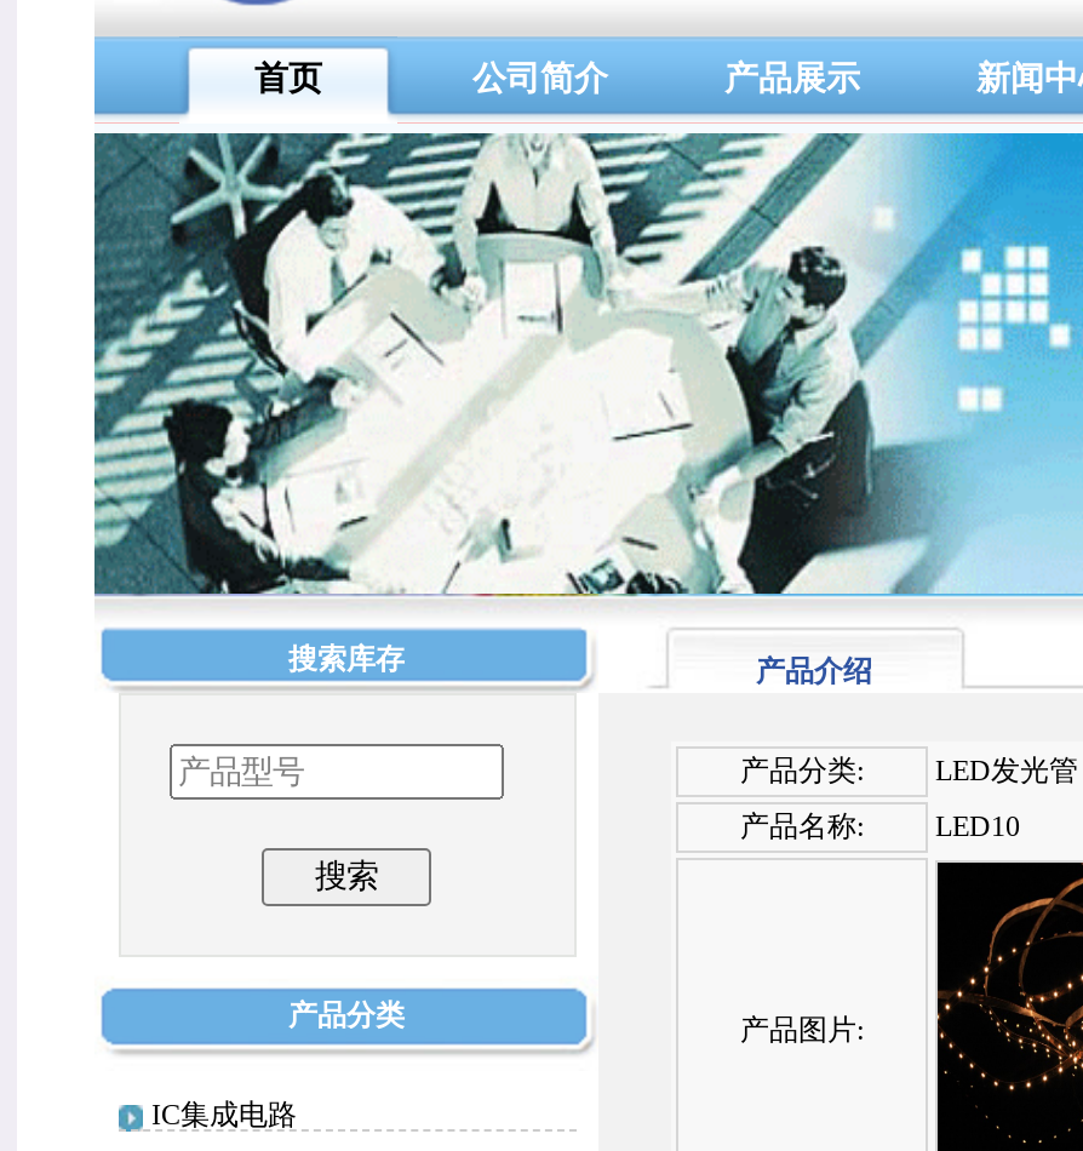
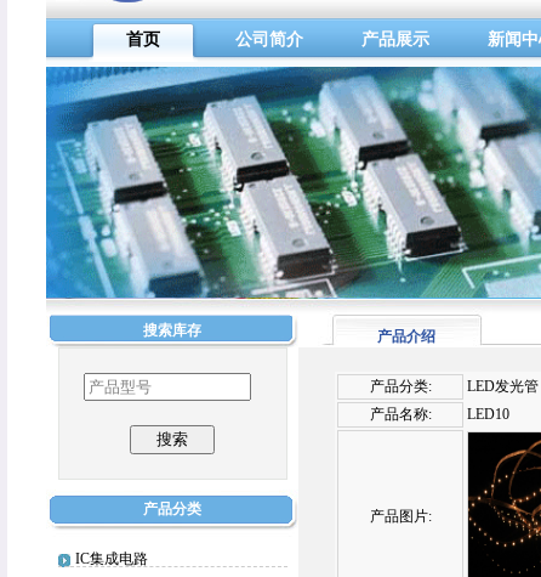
[92,131,1076,596] [image] -> [45,66,537,299] [image]

